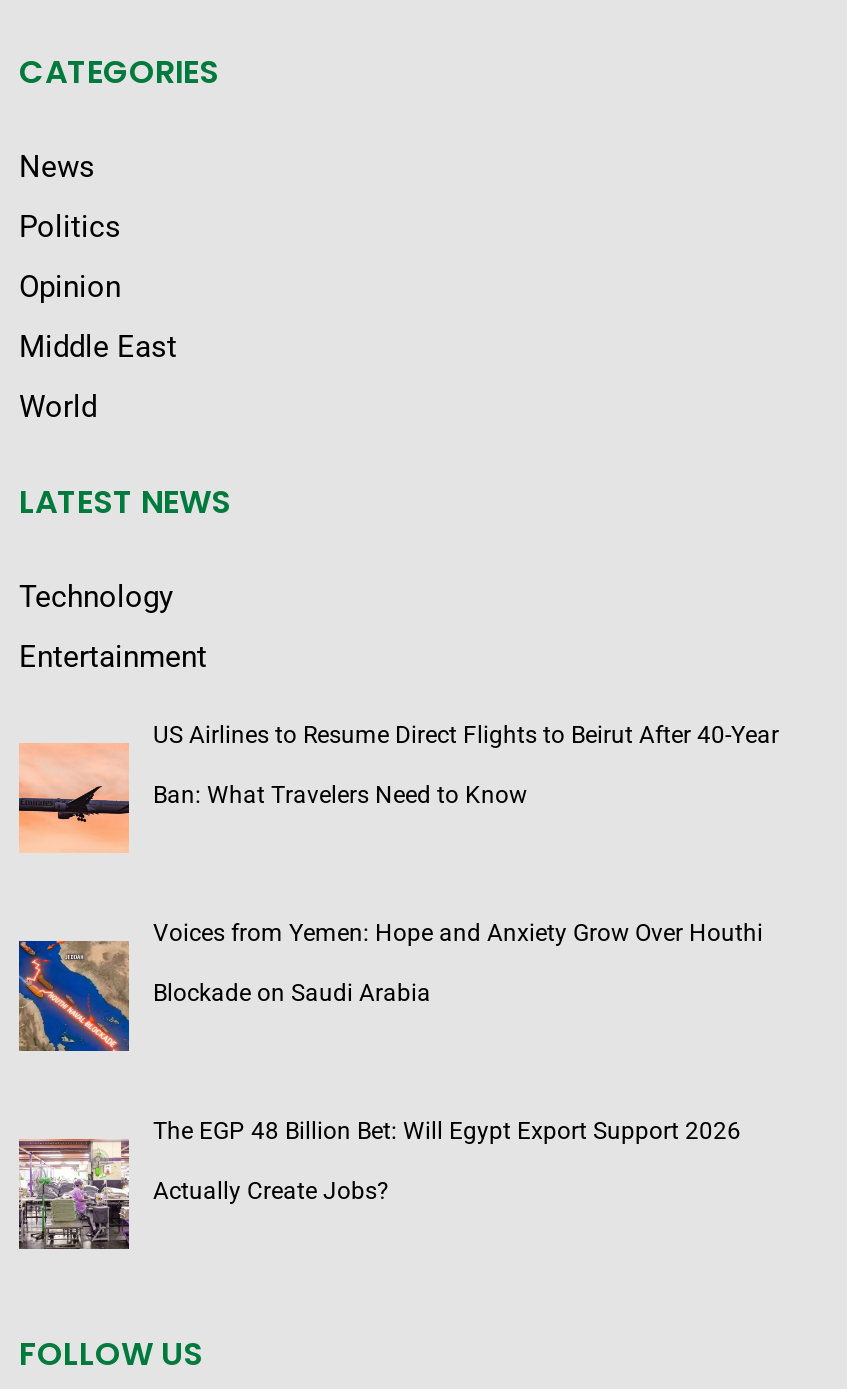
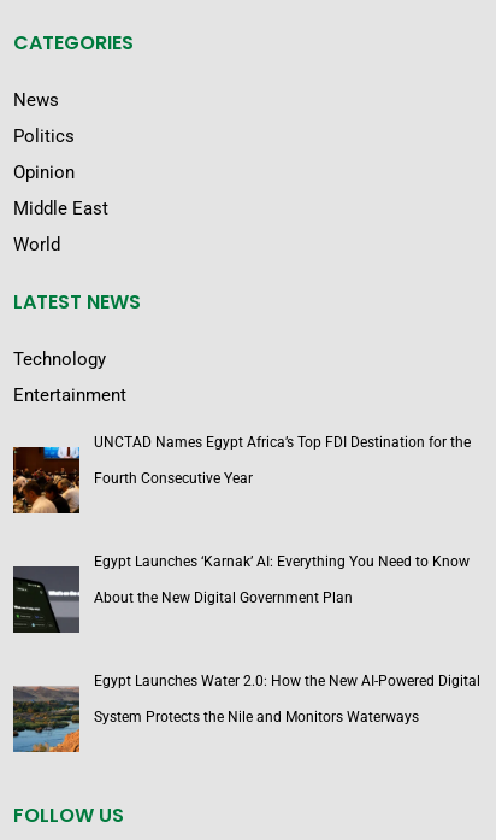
[17,721,779,855] [image] | US Airlines to Resume Direct Flights to Beirut After 40-Year -> [12,434,471,515] [image] | UNCTAD Names Egypt Africa’s Top FDI Destination for the
[153,781,527,809] Ban: What Travelers Need to Know -> [94,470,253,487] Fourth Consecutive Year
[17,919,763,1053] [image] | Voices from Yemen: Hope and Anxiety Grow Over Houthi -> [12,553,470,634] [image] | Egypt Launches ‘Karnak’ AI: Everything You Need to Know
[153,979,431,1007] Blockade on Saudi Arabia -> [94,589,353,606] About the New Digital Government Plan
[17,1117,741,1251] [image] | The EGP 48 Billion Bet: Will Egypt Export Support 2026 -> [12,673,480,753] [image] | Egypt Launches Water 2.0: How the New AI-Powered Digital
[153,1177,389,1205] Actually Create Jobs? -> [94,709,419,726] System Protects the Nile and Monitors Waterways

